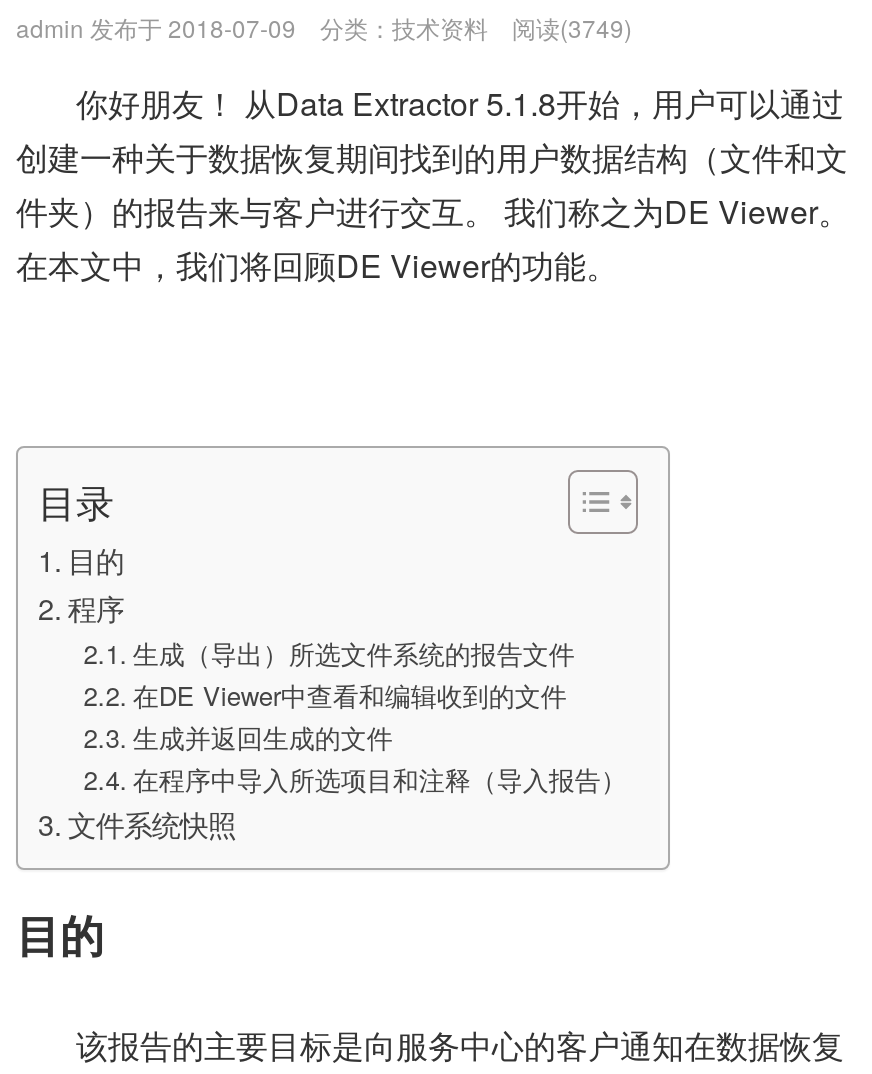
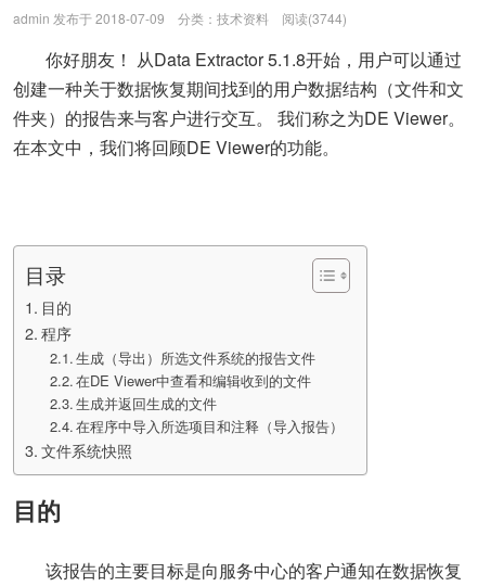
[16,10,632,44] admin 发布于 2018-07-09 分类：技术资料 阅读(3749) -> [13,9,347,27] admin 发布于 2018-07-09 分类：技术资料 阅读(3744)

